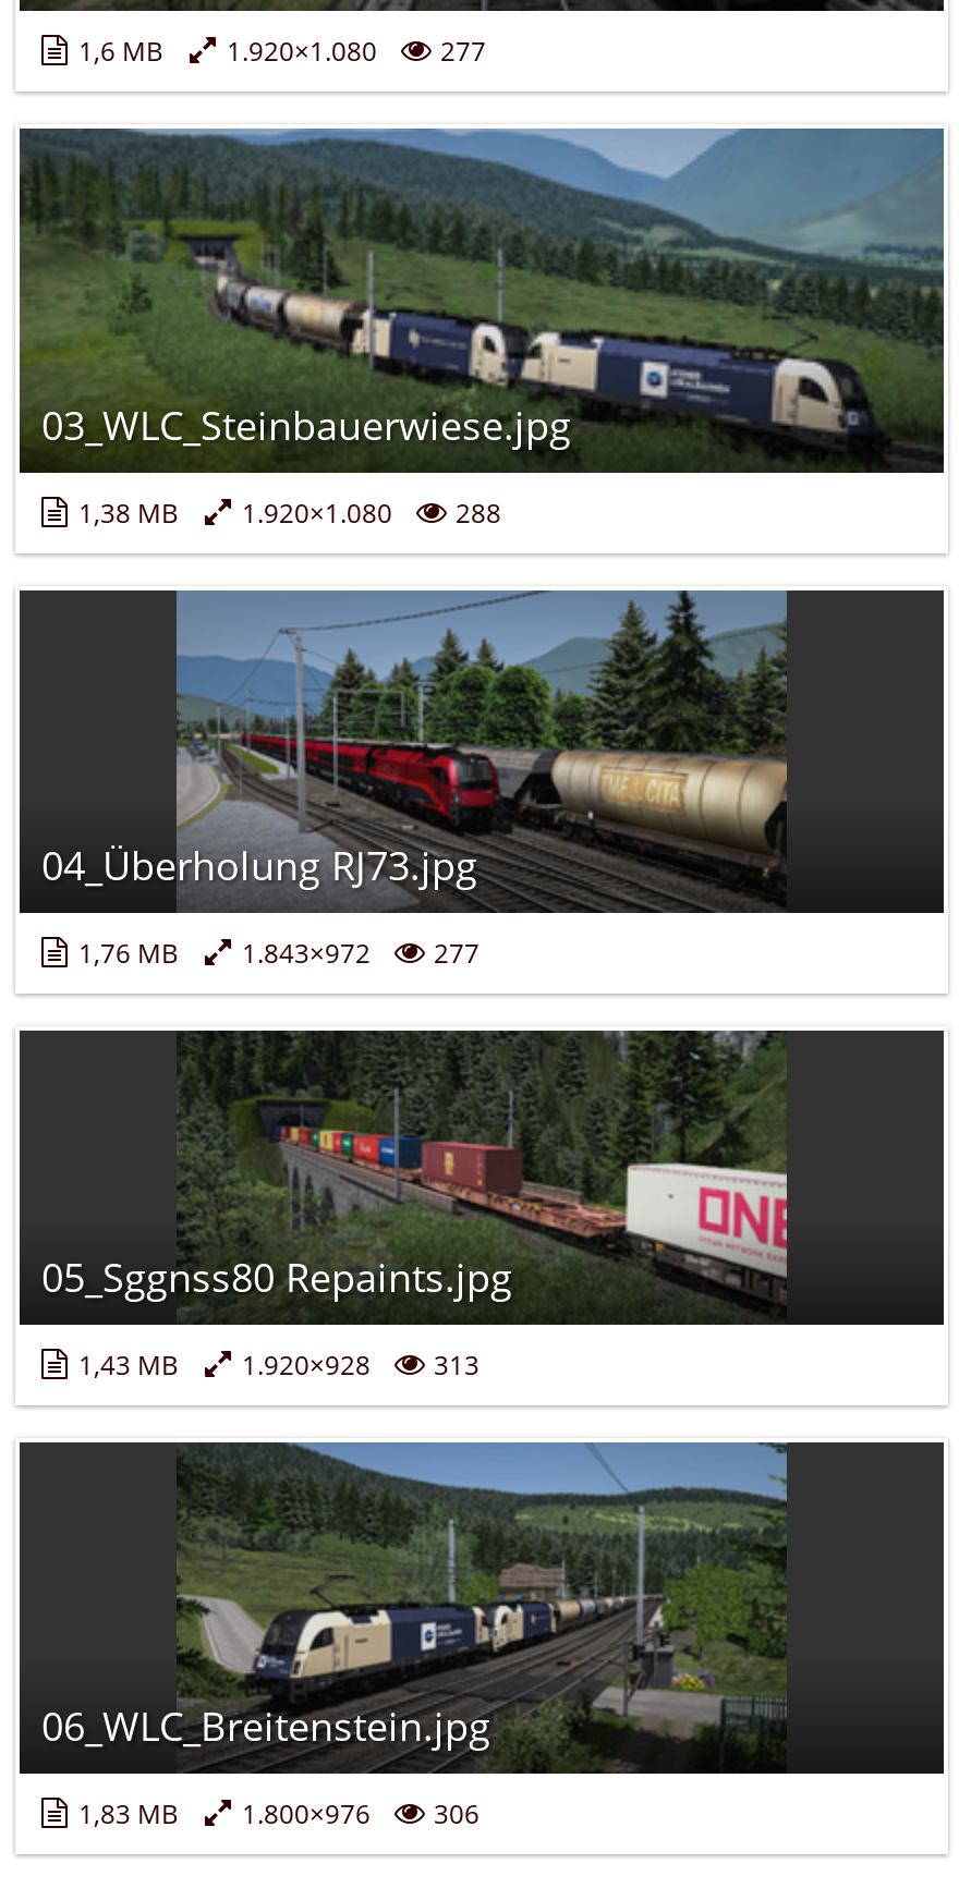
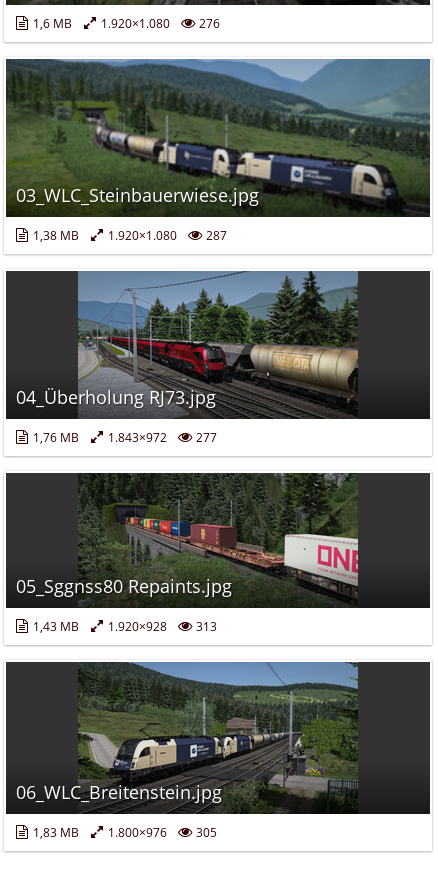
[72,32,486,69] 1,6 MB 1.920×1.080 277 -> [30,15,220,32] 1,6 MB 1.920×1.080 276
[72,494,501,531] 1,38 MB 1.920×1.080 288 -> [30,227,227,244] 1,38 MB 1.920×1.080 287
[72,1795,479,1832] 1,83 MB 1.800×976 306 -> [30,824,217,841] 1,83 MB 1.800×976 305

